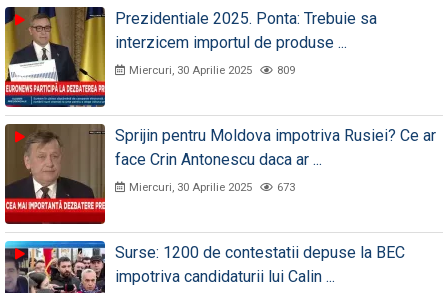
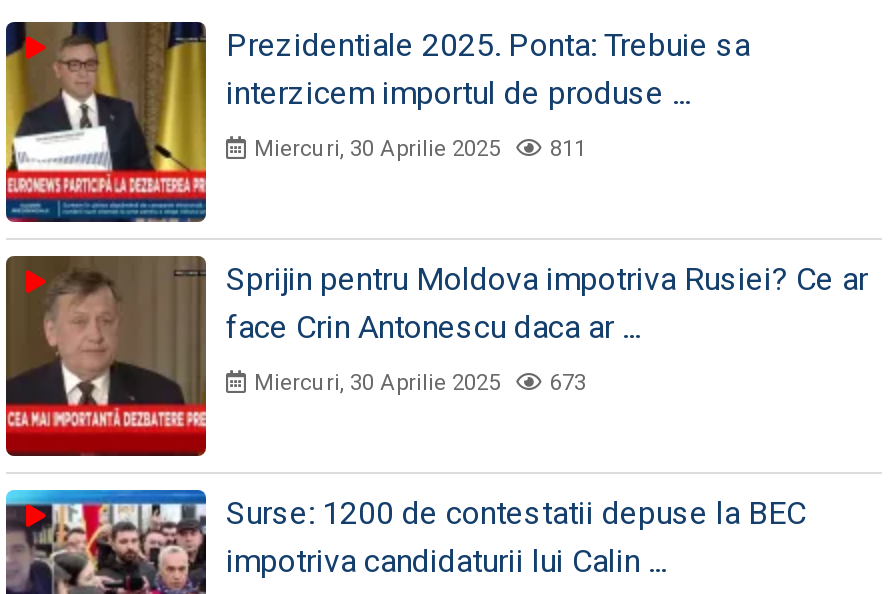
[129,64,295,77] Miercuri, 30 Aprilie 2025 809 -> [254,135,586,161] Miercuri, 30 Aprilie 2025 811

